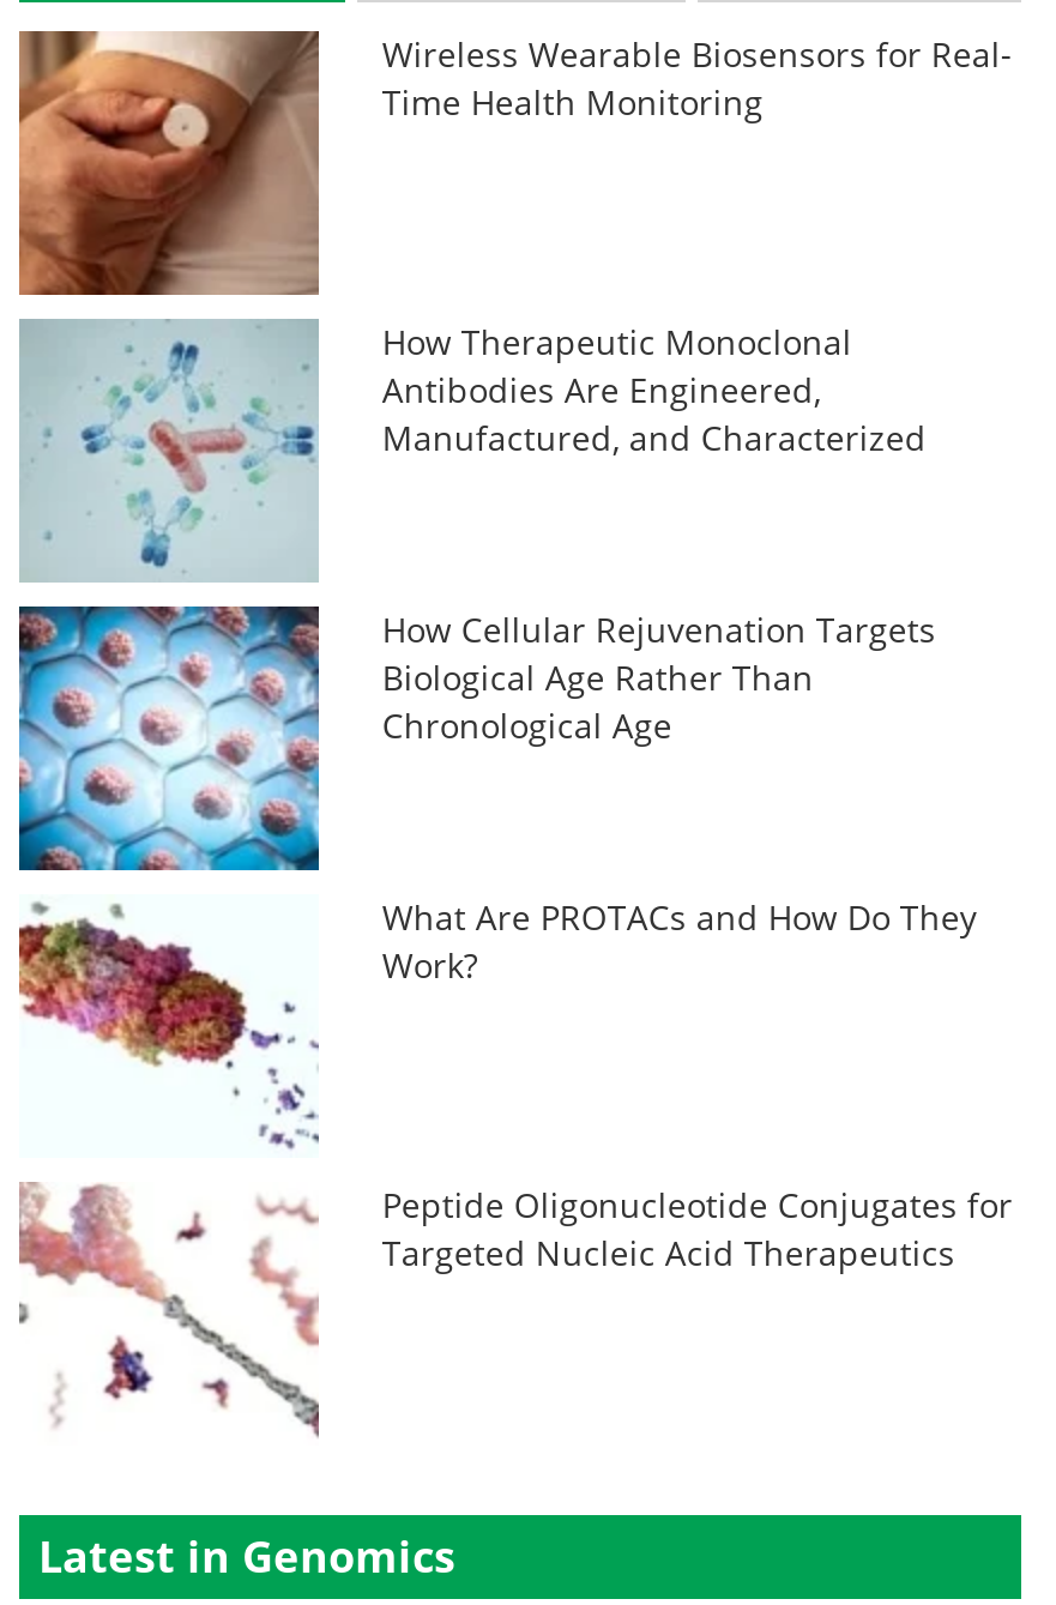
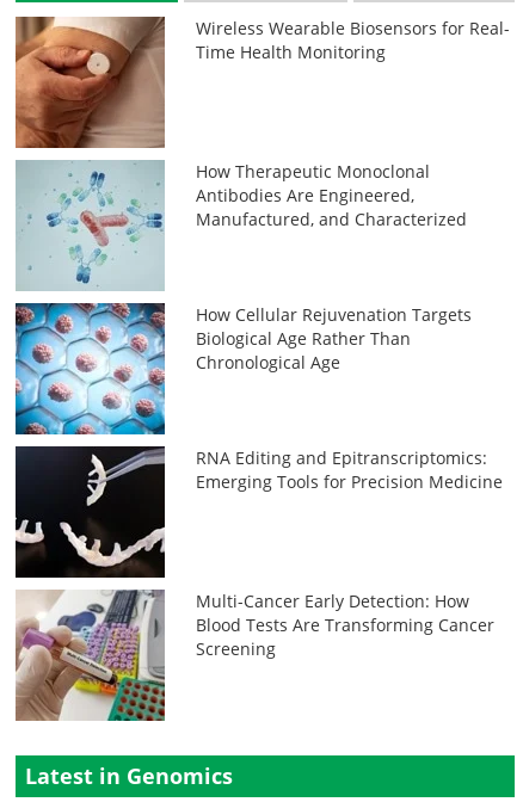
[17,893,976,1157] [image] | What Are PROTACs and How Do They | Work? -> [14,445,503,579] [image] | RNA Editing and Epitranscriptomics: | Emerging Tools for Precision Medicine
[19,1181,1012,1444] [image] | Peptide Oligonucleotide Conjugates for | Targeted Nucleic Acid Therapeutics -> [14,588,495,722] [image] | Multi-Cancer Early Detection: How | Blood Tests Are Transforming Cancer | Screening

